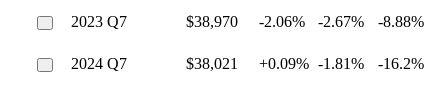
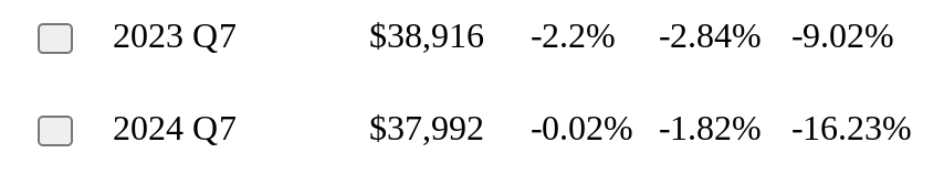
[186,13,238,30] $38,970 -> [369,17,484,55] $38,916
[259,13,305,30] -2.06% -> [531,17,615,55] -2.2%
[318,13,364,30] -2.67% -> [659,17,761,55] -2.84%
[378,13,424,30] -8.88% -> [791,17,893,55] -9.02%
[186,55,424,72] $38,021 | +0.09% -1.81% | -16.2% -> [369,110,911,147] $37,992 | -0.02% | -1.82% | -16.23%

